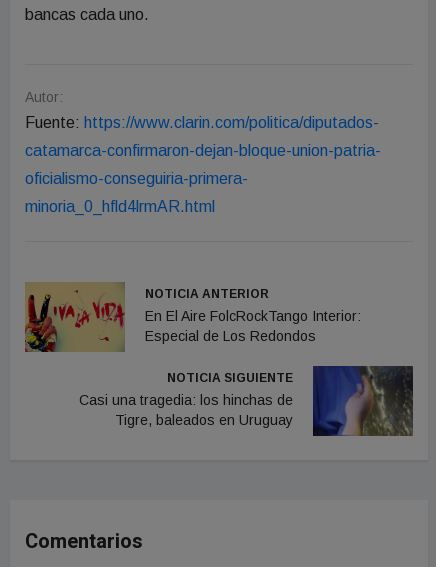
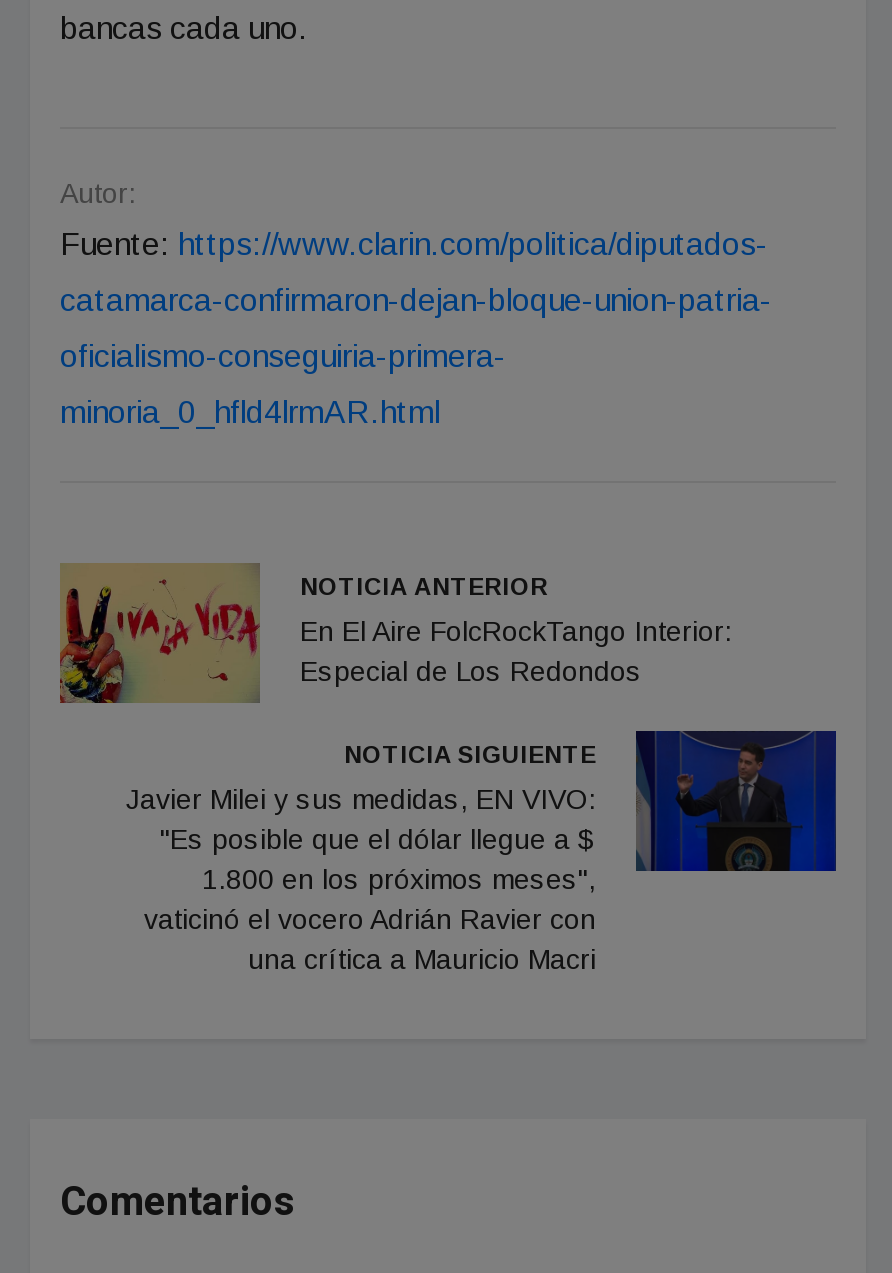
[79,365,414,437] [image] | Casi una tragedia: los hinchas de | Tigre, baleados en Uruguay -> [126,729,838,975] [image] | Javier Milei y sus medidas, EN VIVO: | "Es posible que el dólar llegue a $ | 1.800 en los próximos meses", | vaticinó el vocero Adrián Ravier con | una crítica a Mauricio Macri

